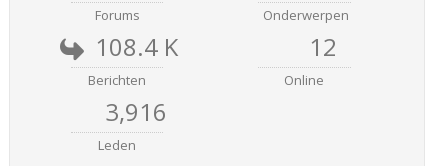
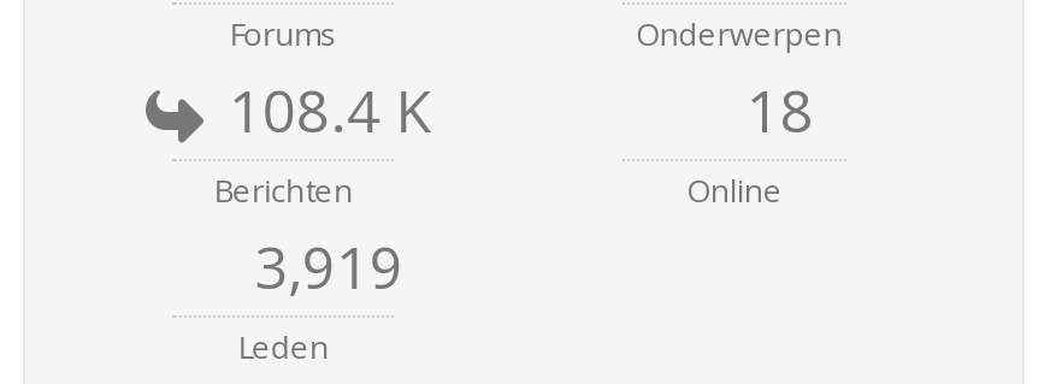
[309,30,337,63] 12 -> [747,70,814,149] 18
[105,95,167,128] 3,916 -> [255,226,404,306] 3,919

